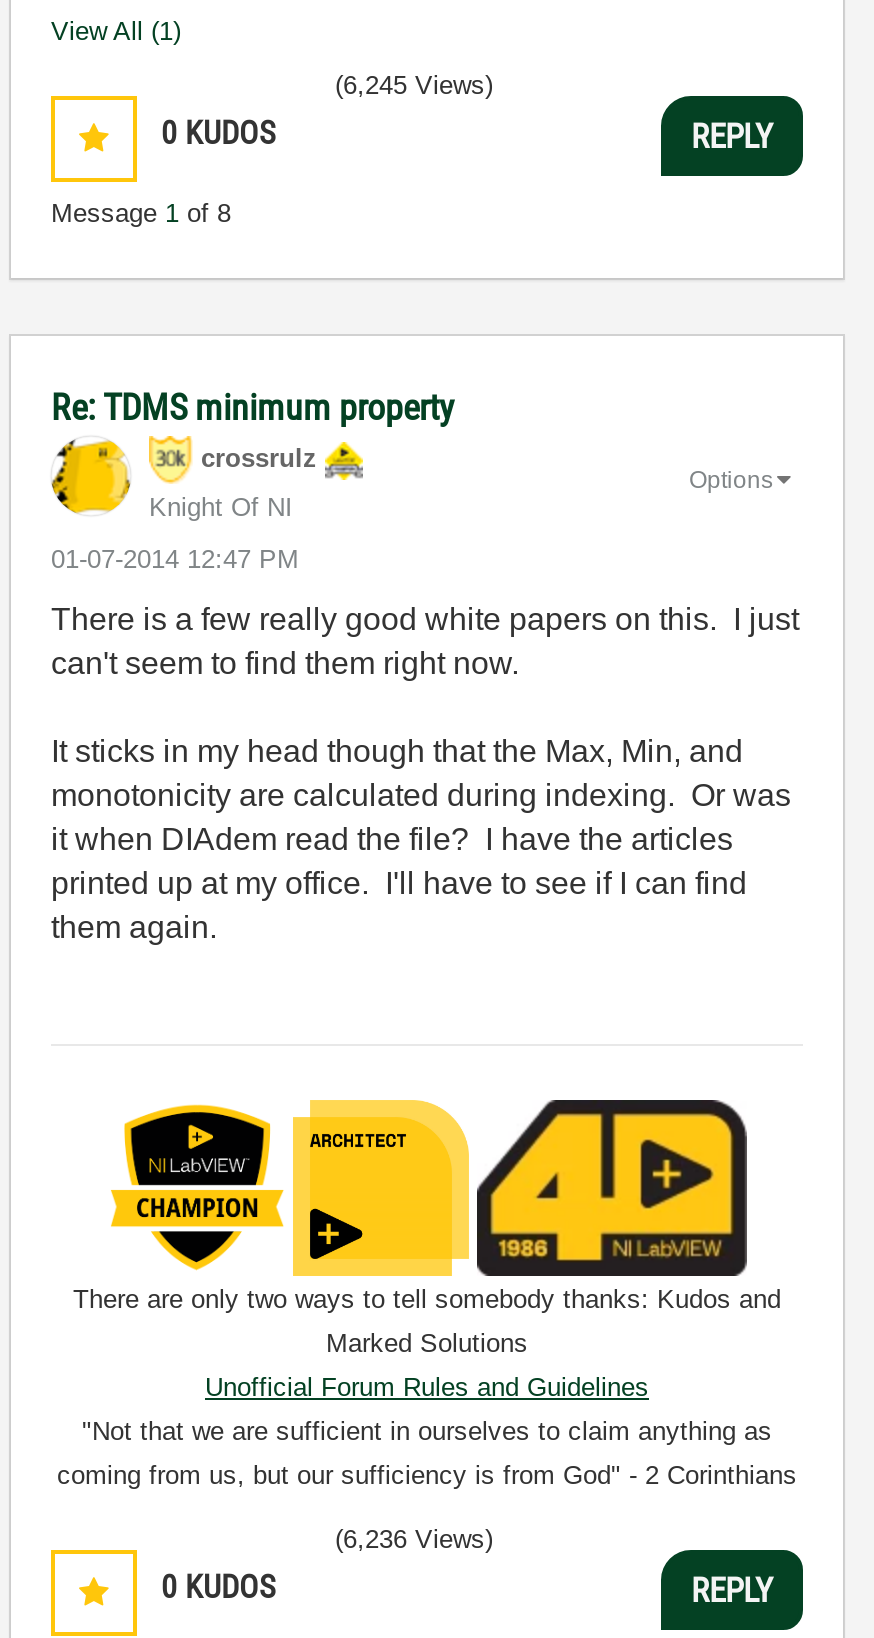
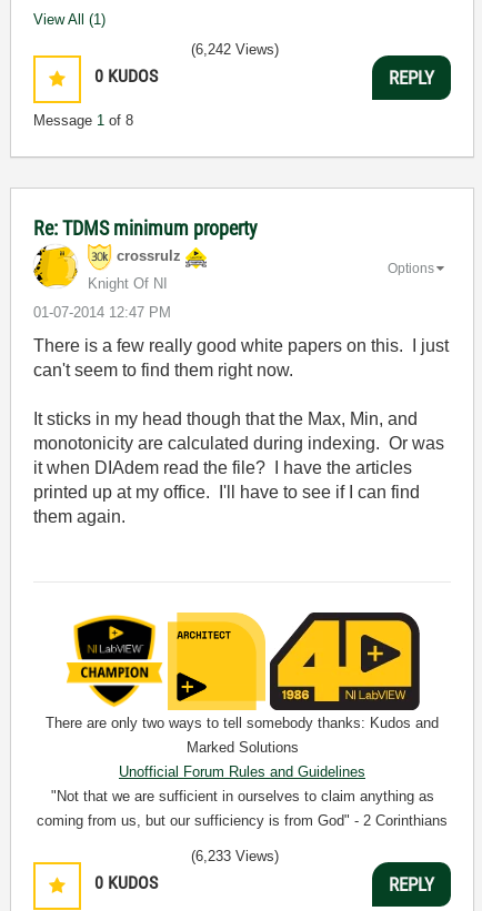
[335,70,493,100] (6,245 Views) -> [191,41,279,58] (6,242 Views)
[335,1524,493,1554] (6,236 Views) -> [191,848,279,864] (6,233 Views)

